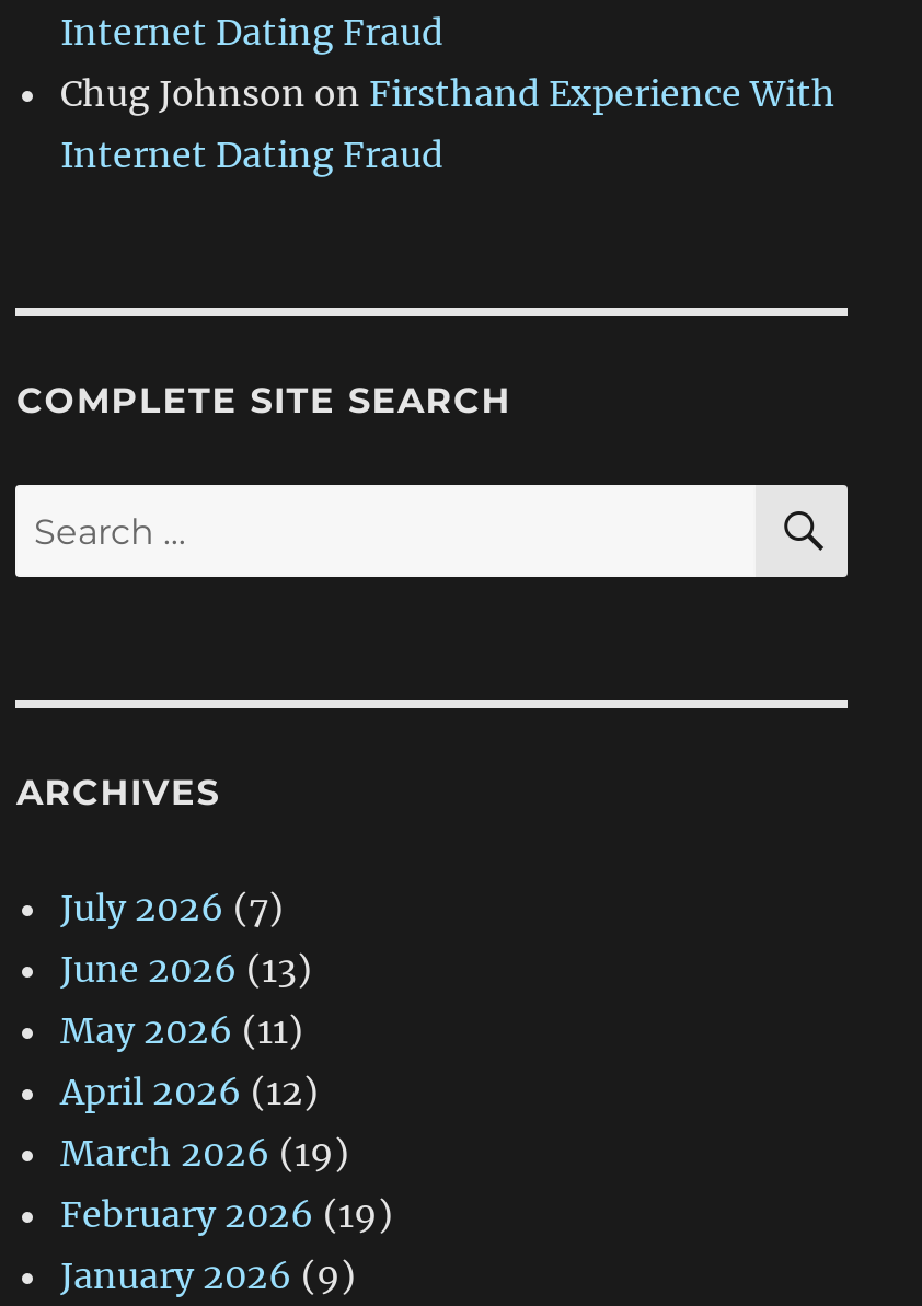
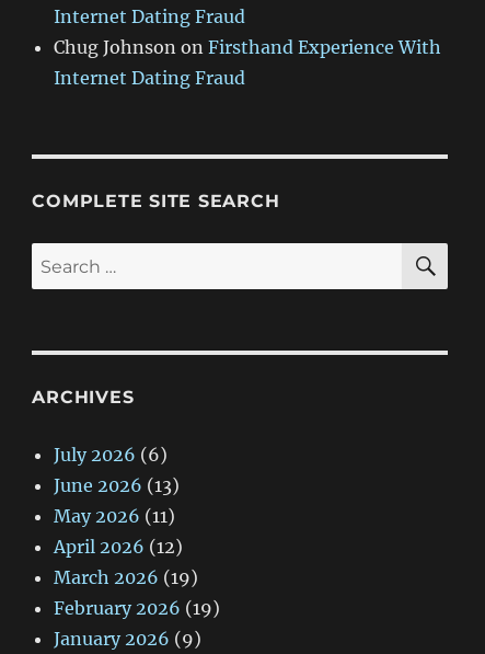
[60,885,284,929] July 2026 (7) -> [54,443,168,465] July 2026 (6)

